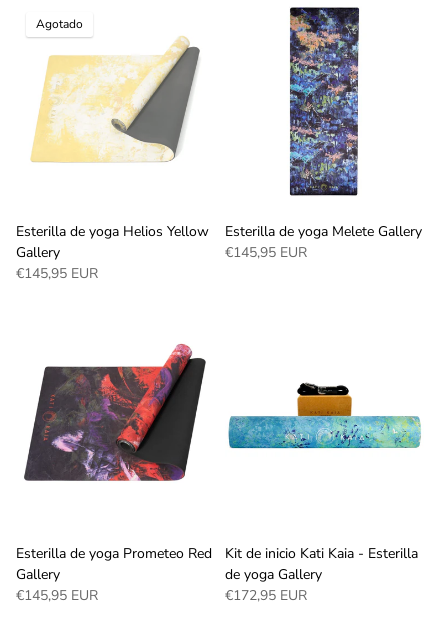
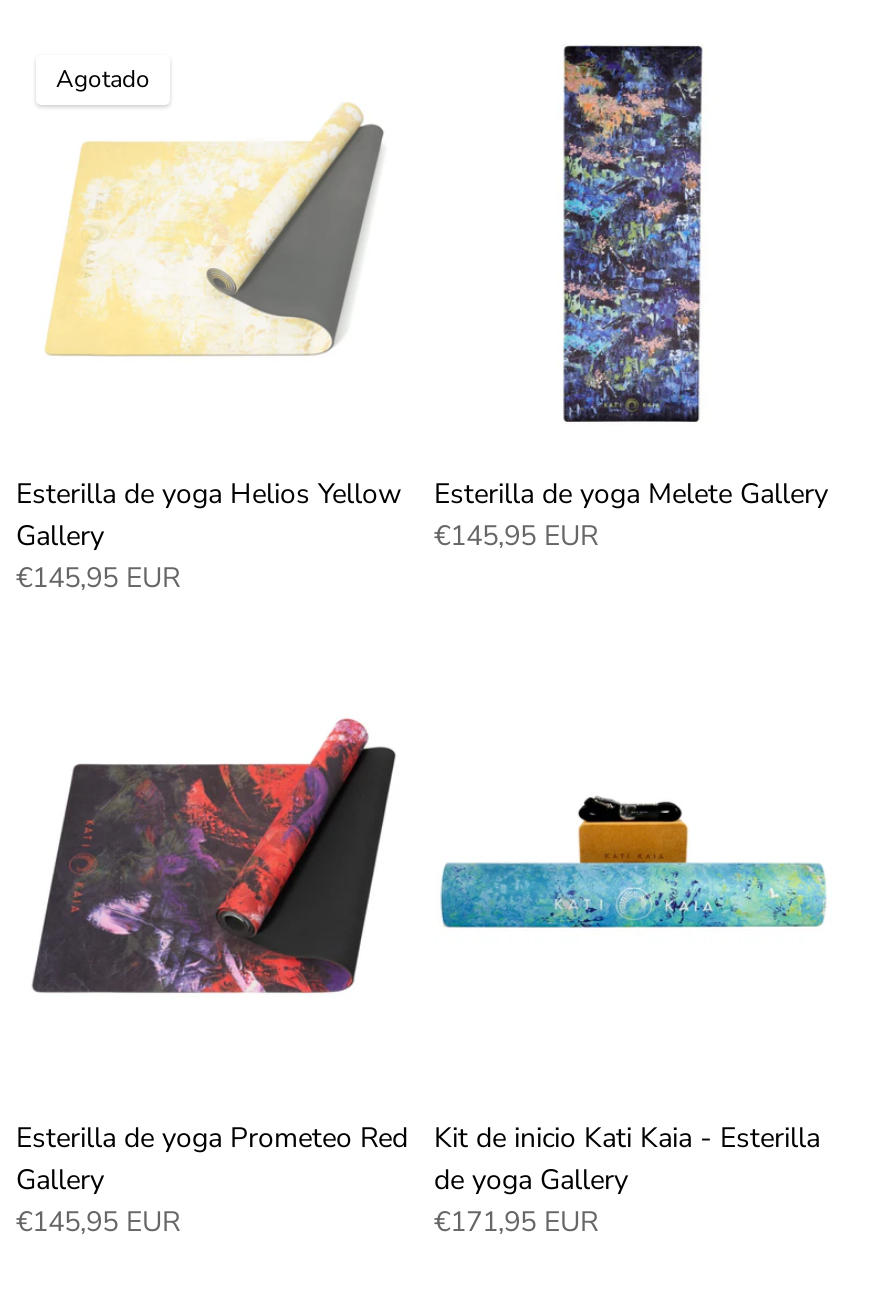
[225,586,307,605] €172,95 EUR -> [434,1203,598,1241] €171,95 EUR

